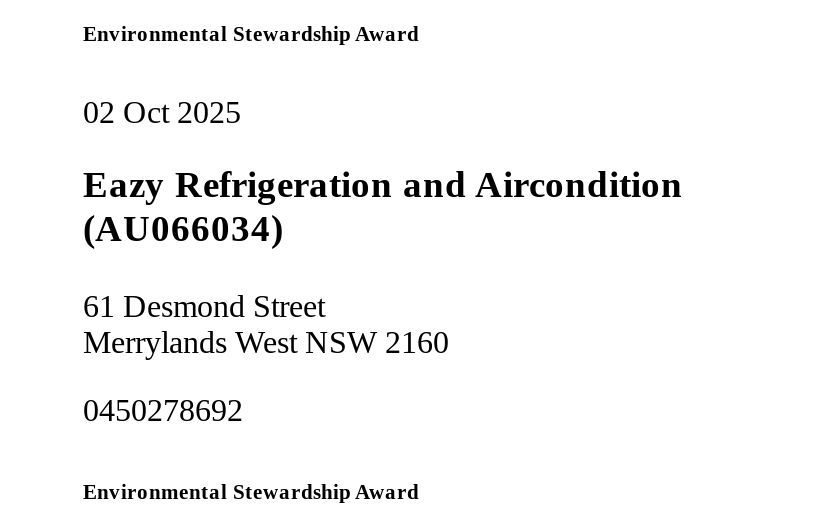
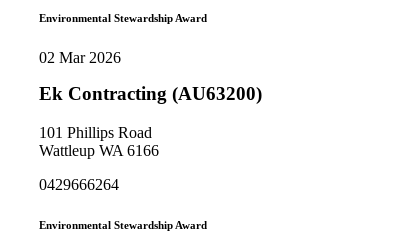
[83,95,241,129] 02 Oct 2025 -> [39,49,121,66] 02 Mar 2026
[83,163,683,249] Eazy Refrigeration and Aircondition | (AU066034) -> [39,83,262,104] Ek Contracting (AU63200)
[83,288,449,358] 61 Desmond Street | Merrylands West NSW 2160 -> [39,124,159,159] 101 Phillips Road | Wattleup WA 6166
[83,392,243,426] 0450278692 -> [39,176,119,193] 0429666264

